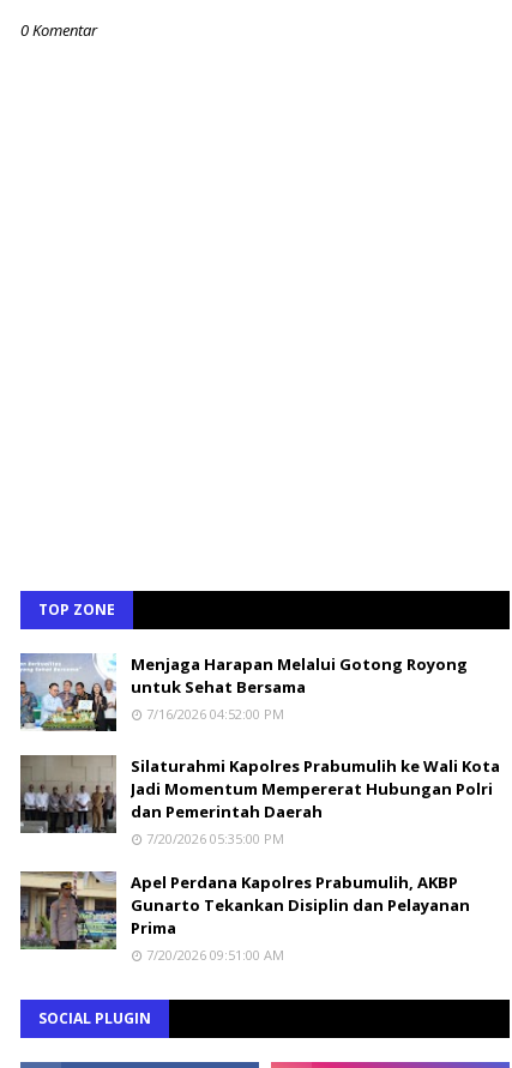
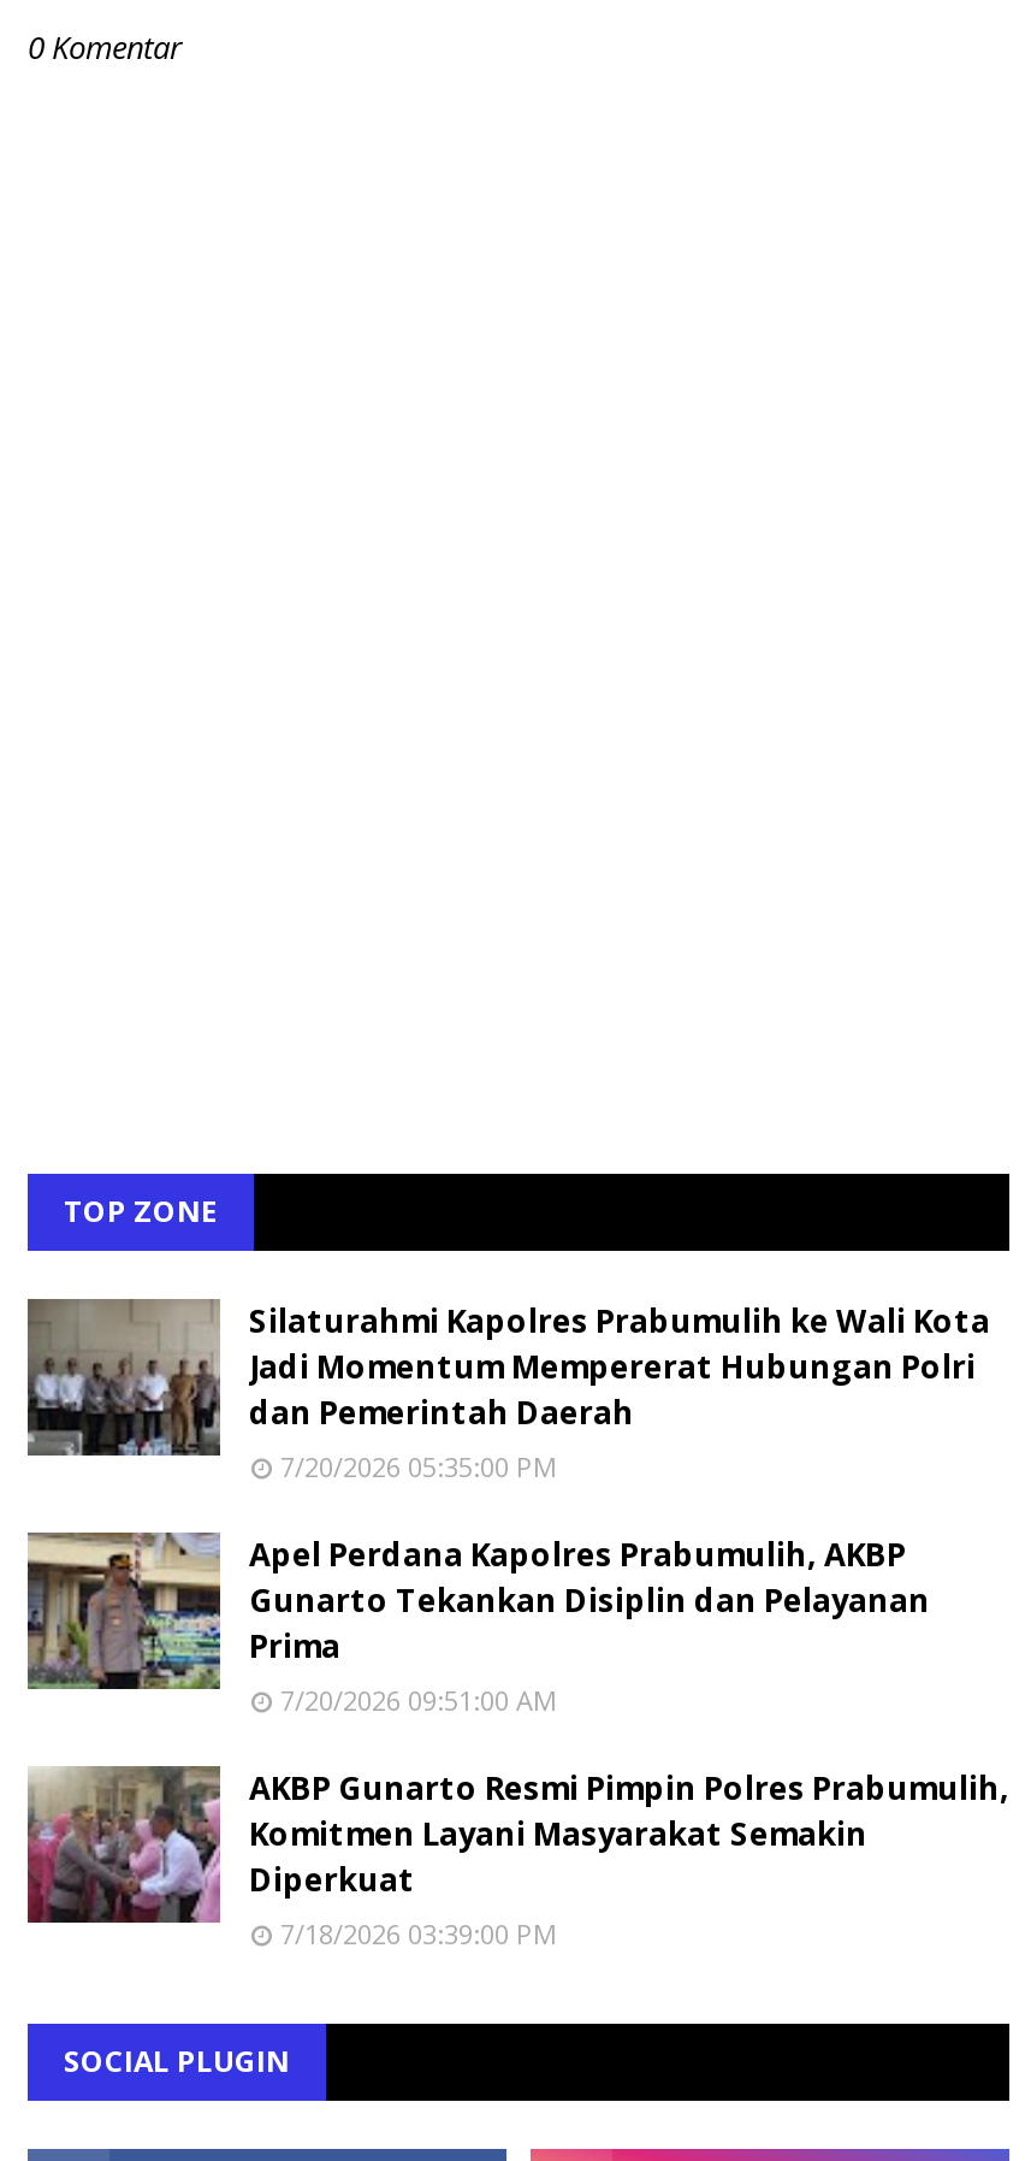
[19,652,468,731] [image] | Menjaga Harapan Melalui Gotong Royong | untuk Sehat Bersama | 7/16/2026 04:52:00 PM -> none
moved [19,754,500,963] -> [25,1297,990,1717]: [image] | Silaturahmi Kapolres Prabumulih ke Wali Kota | Jadi Momentum Mempererat Hubungan Polri | ... | Prima | 7/20/2026 09:51:00 AM
none -> [28,1766,1009,1951] [image] | AKBP Gunarto Resmi Pimpin Polres Prabumulih, | Komitmen Layani Masyarakat Semakin | Diperkuat | 7/18/2026 03:39:00 PM

